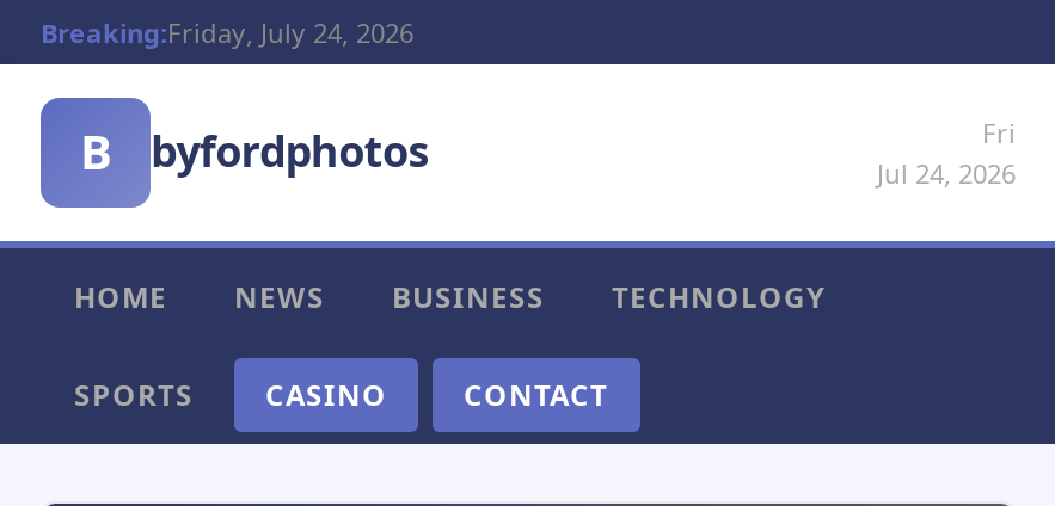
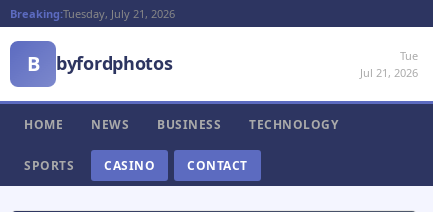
[41,14,413,50] Breaking:Friday, July 24, 2026 -> [10,6,175,21] Breaking:Tuesday, July 21, 2026
[877,115,1016,191] Fri | Jul 24, 2026 -> [360,48,418,80] Tue | Jul 21, 2026

